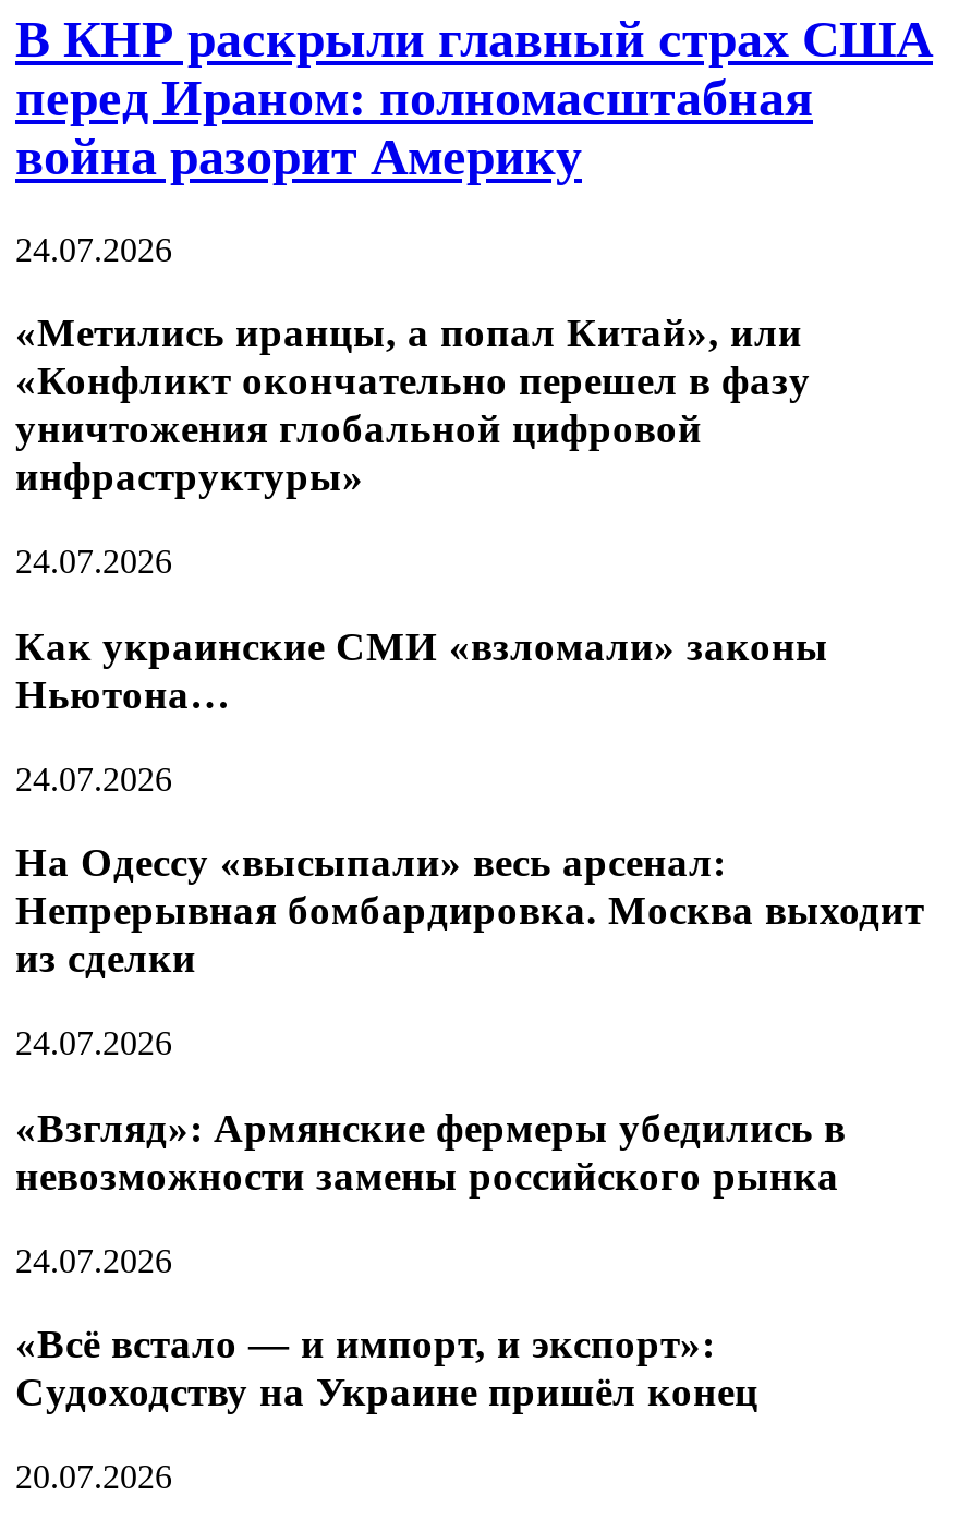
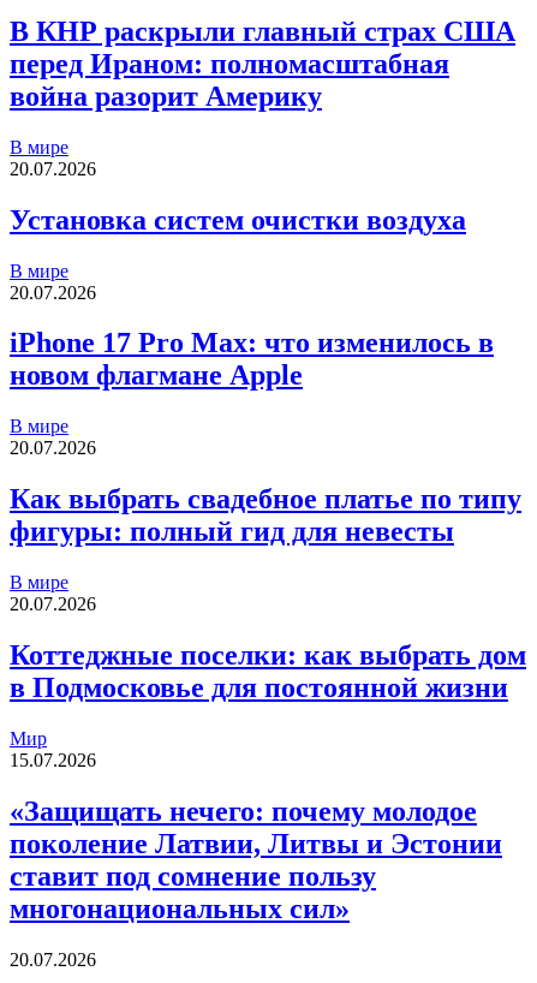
[15,230,172,267] 24.07.2026 -> [10,137,96,179] В мире | 20.07.2026
[15,310,811,500] «Метились иранцы, а попал Китай», или | «Конфликт окончательно перешел в фазу | уничтожения глобальной цифровой | инфраструктуры» -> [10,204,466,235] Установка систем очистки воздуха
[15,543,172,580] 24.07.2026 -> [10,260,96,302] В мире | 20.07.2026
[15,623,828,717] Как украинские СМИ «взломали» законы | Ньютона… -> [10,327,494,391] iPhone 17 Pro Max: что изменилось в | новом флагмане Apple
[15,760,172,797] 24.07.2026 -> [10,416,96,458] В мире | 20.07.2026
[15,840,924,981] На Одессу «высыпали» весь арсенал: | Непрерывная бомбардировка. Москва выходит | из сделки -> [10,483,521,547] Как выбрать свадебное платье по типу | фигуры: полный гид для невесты
[15,1024,172,1061] 24.07.2026 -> [10,572,96,614] В мире | 20.07.2026
[15,1104,846,1198] «Взгляд»: Армянские фермеры убедились в | невозможности замены российского рынка -> [10,639,526,703] Коттеджные поселки: как выбрать дом | в Подмосковье для постоянной жизни
[15,1241,172,1278] 24.07.2026 -> [10,728,96,770] Мир | 15.07.2026
[15,1321,758,1415] «Всё встало — и импорт, и экспорт»: | Судоходству на Украине пришёл конец -> [10,795,502,924] «Защищать нечего: почему молодое | поколение Латвии, Литвы и Эстонии | ставит под сомнение пользу | многонациональных сил»

